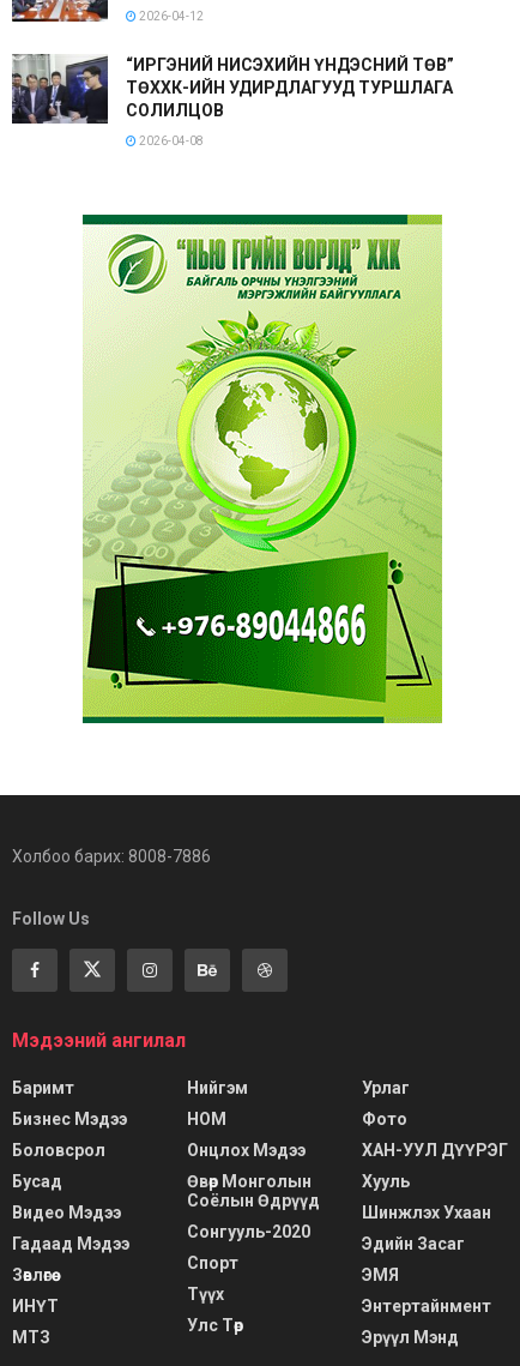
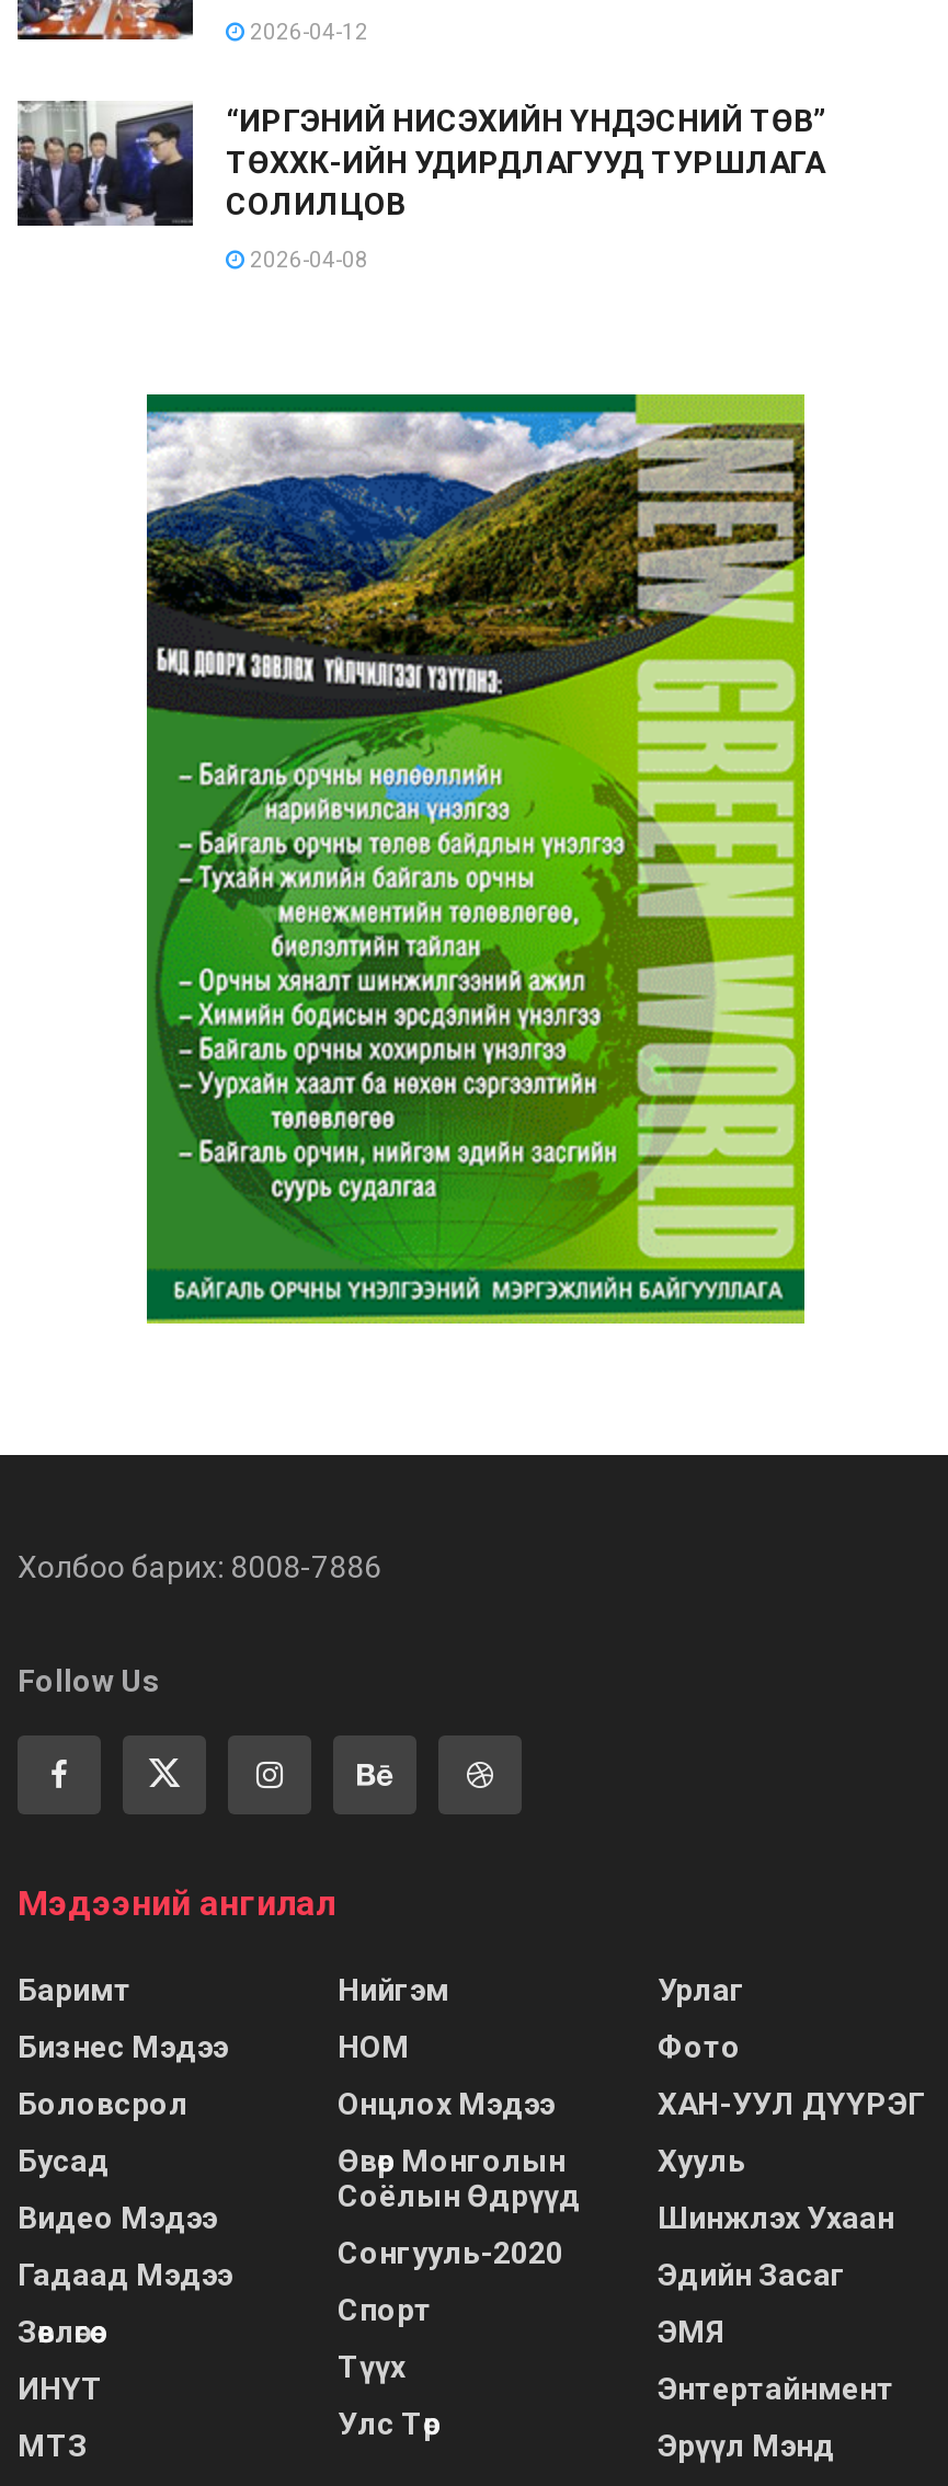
[81,213,443,724] [image] -> [145,392,807,1326] [image]

